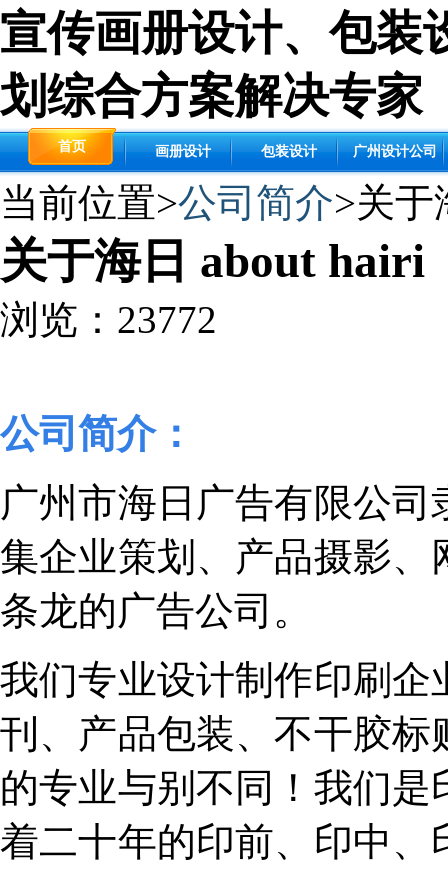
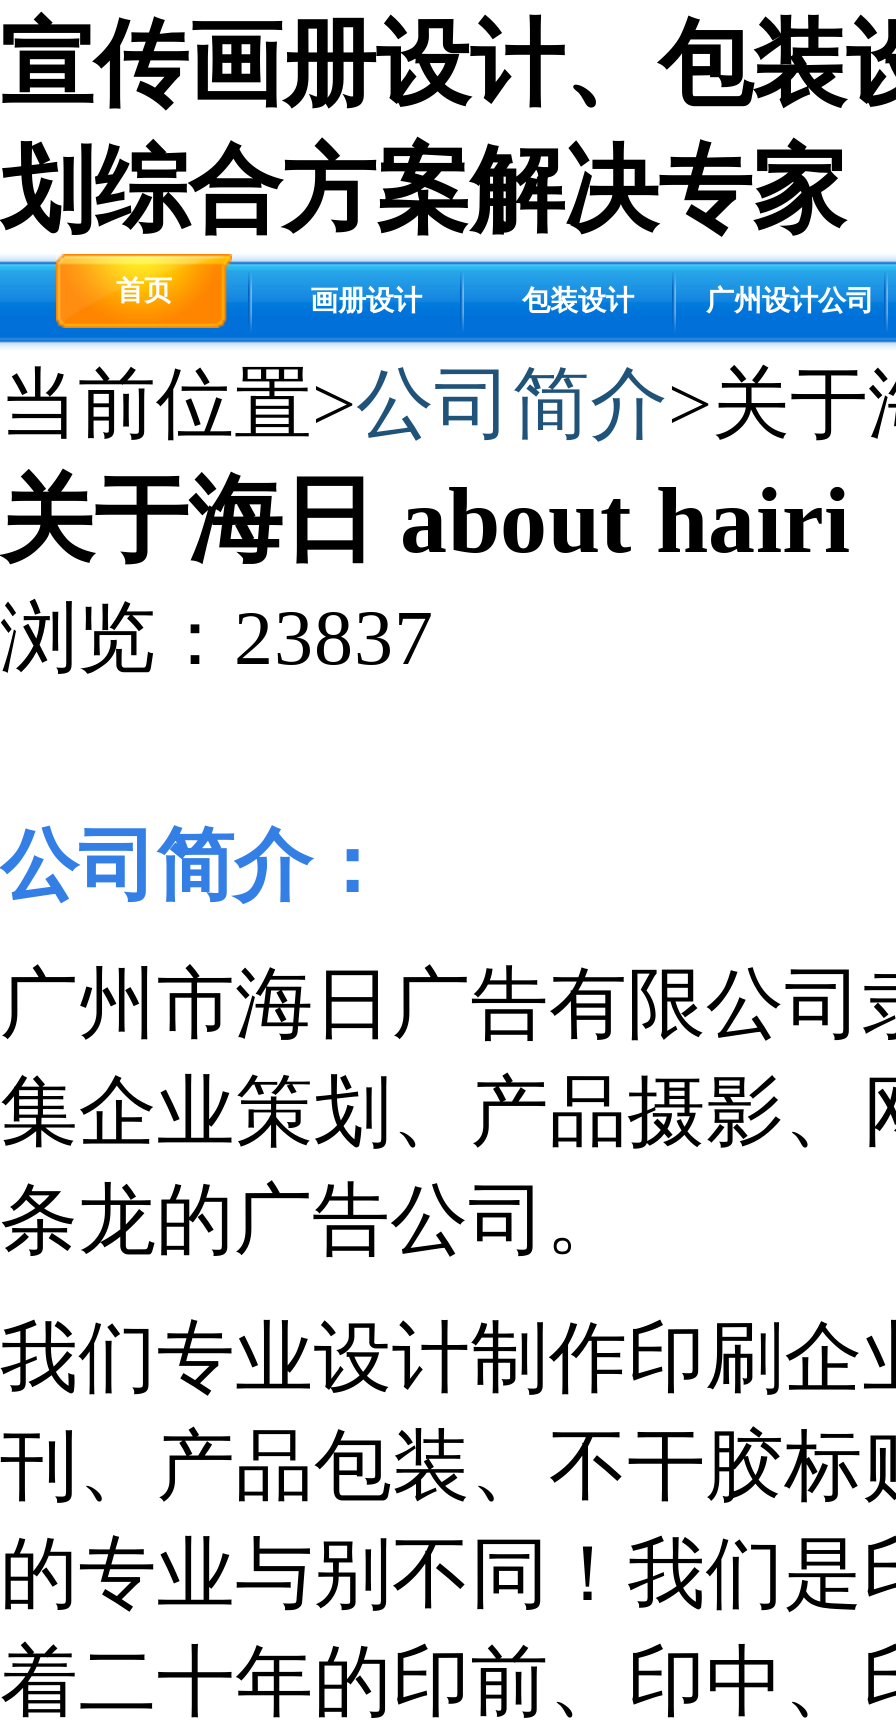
[0,298,217,341] 浏览：23772 -> [0,594,434,680] 浏览：23837

